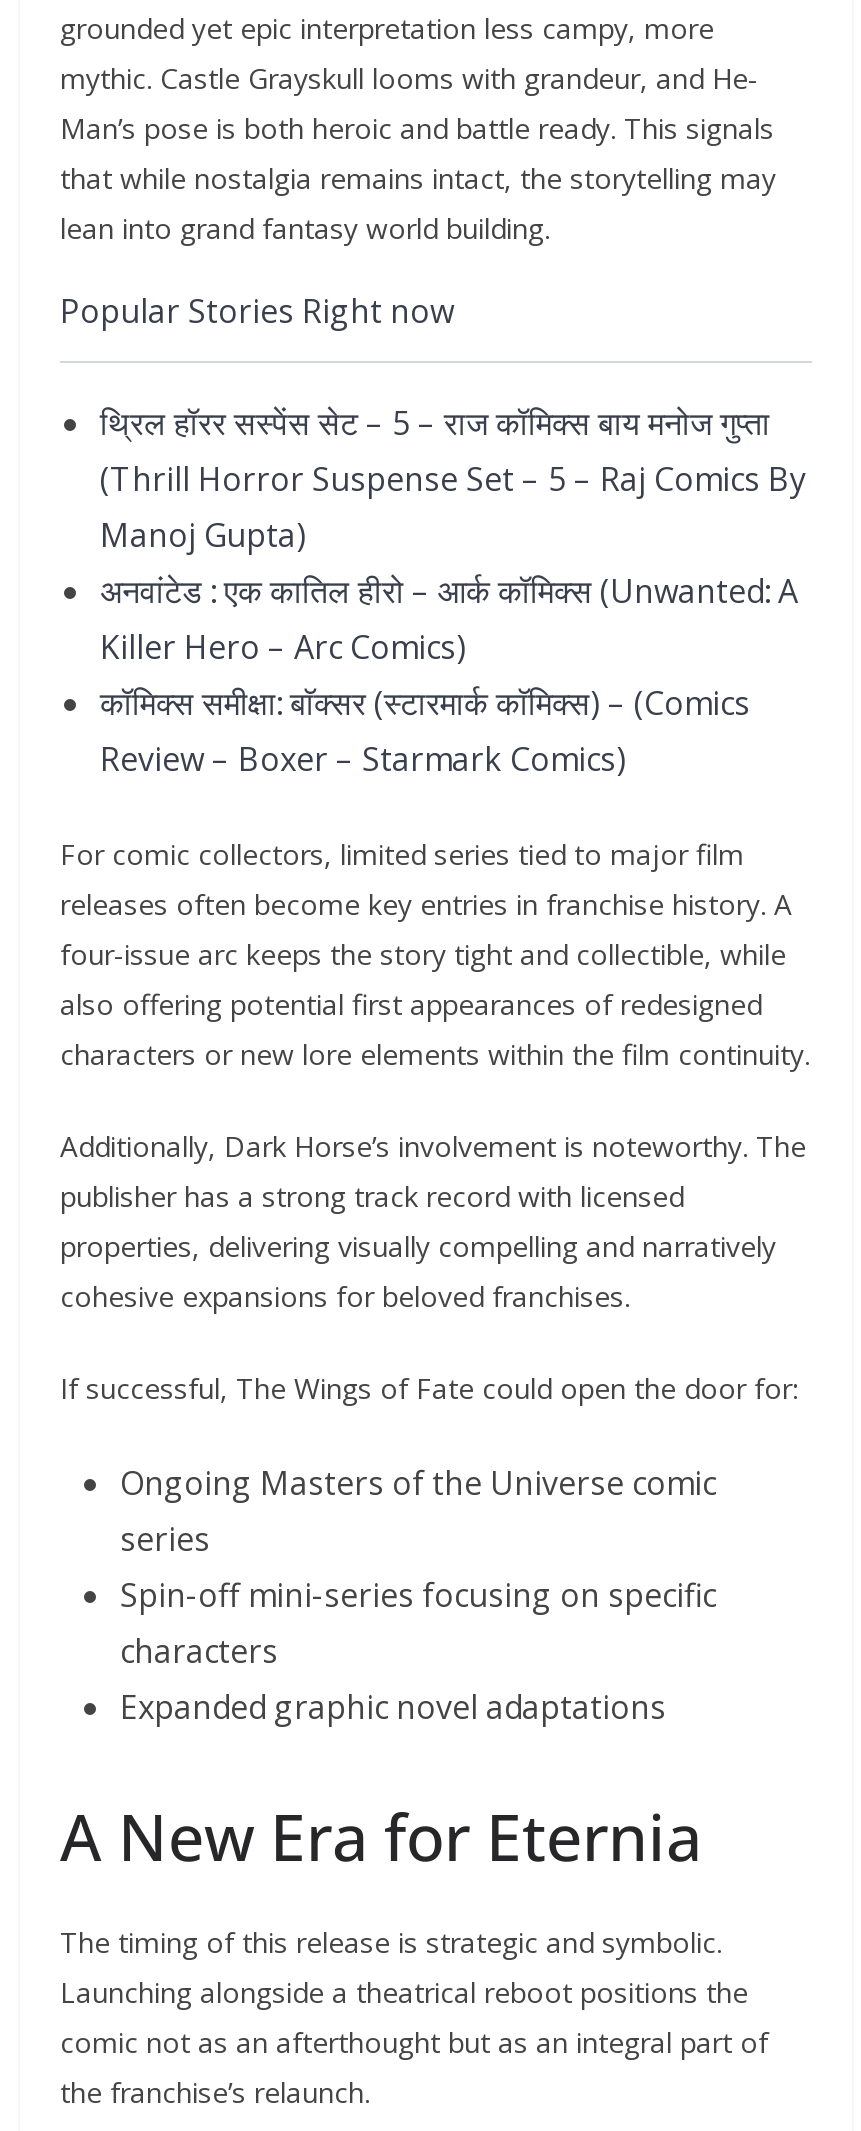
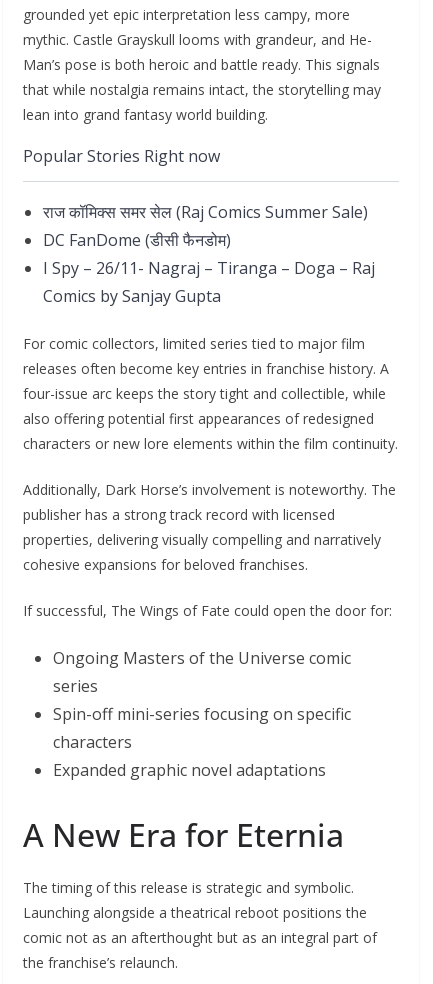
[100,401,806,781] थ्रिल हॉरर सस्पेंस सेट – 5 – राज कॉमिक्स बाय मनोज गुप्ता | (Thrill Horror Suspense Set – 5 – Raj Comics By | Manoj Gupta) | अनवांटेड : एक कातिल हीरो – आर्क कॉमिक्स (Unwanted: A | Killer Hero – Arc Comics) | कॉमिक्स समीक्षा: बाॅक्सर (स्टारमार्क काॅमिक्स) – (Comics | Review – Boxer – Starmark Comics) -> [43,201,375,307] राज कॉमिक्स समर सेल (Raj Comics Summer Sale) | DC FanDome (डीसी फैनडोम) | I Spy – 26/11- Nagraj – Tiranga – Doga – Raj | Comics by Sanjay Gupta

